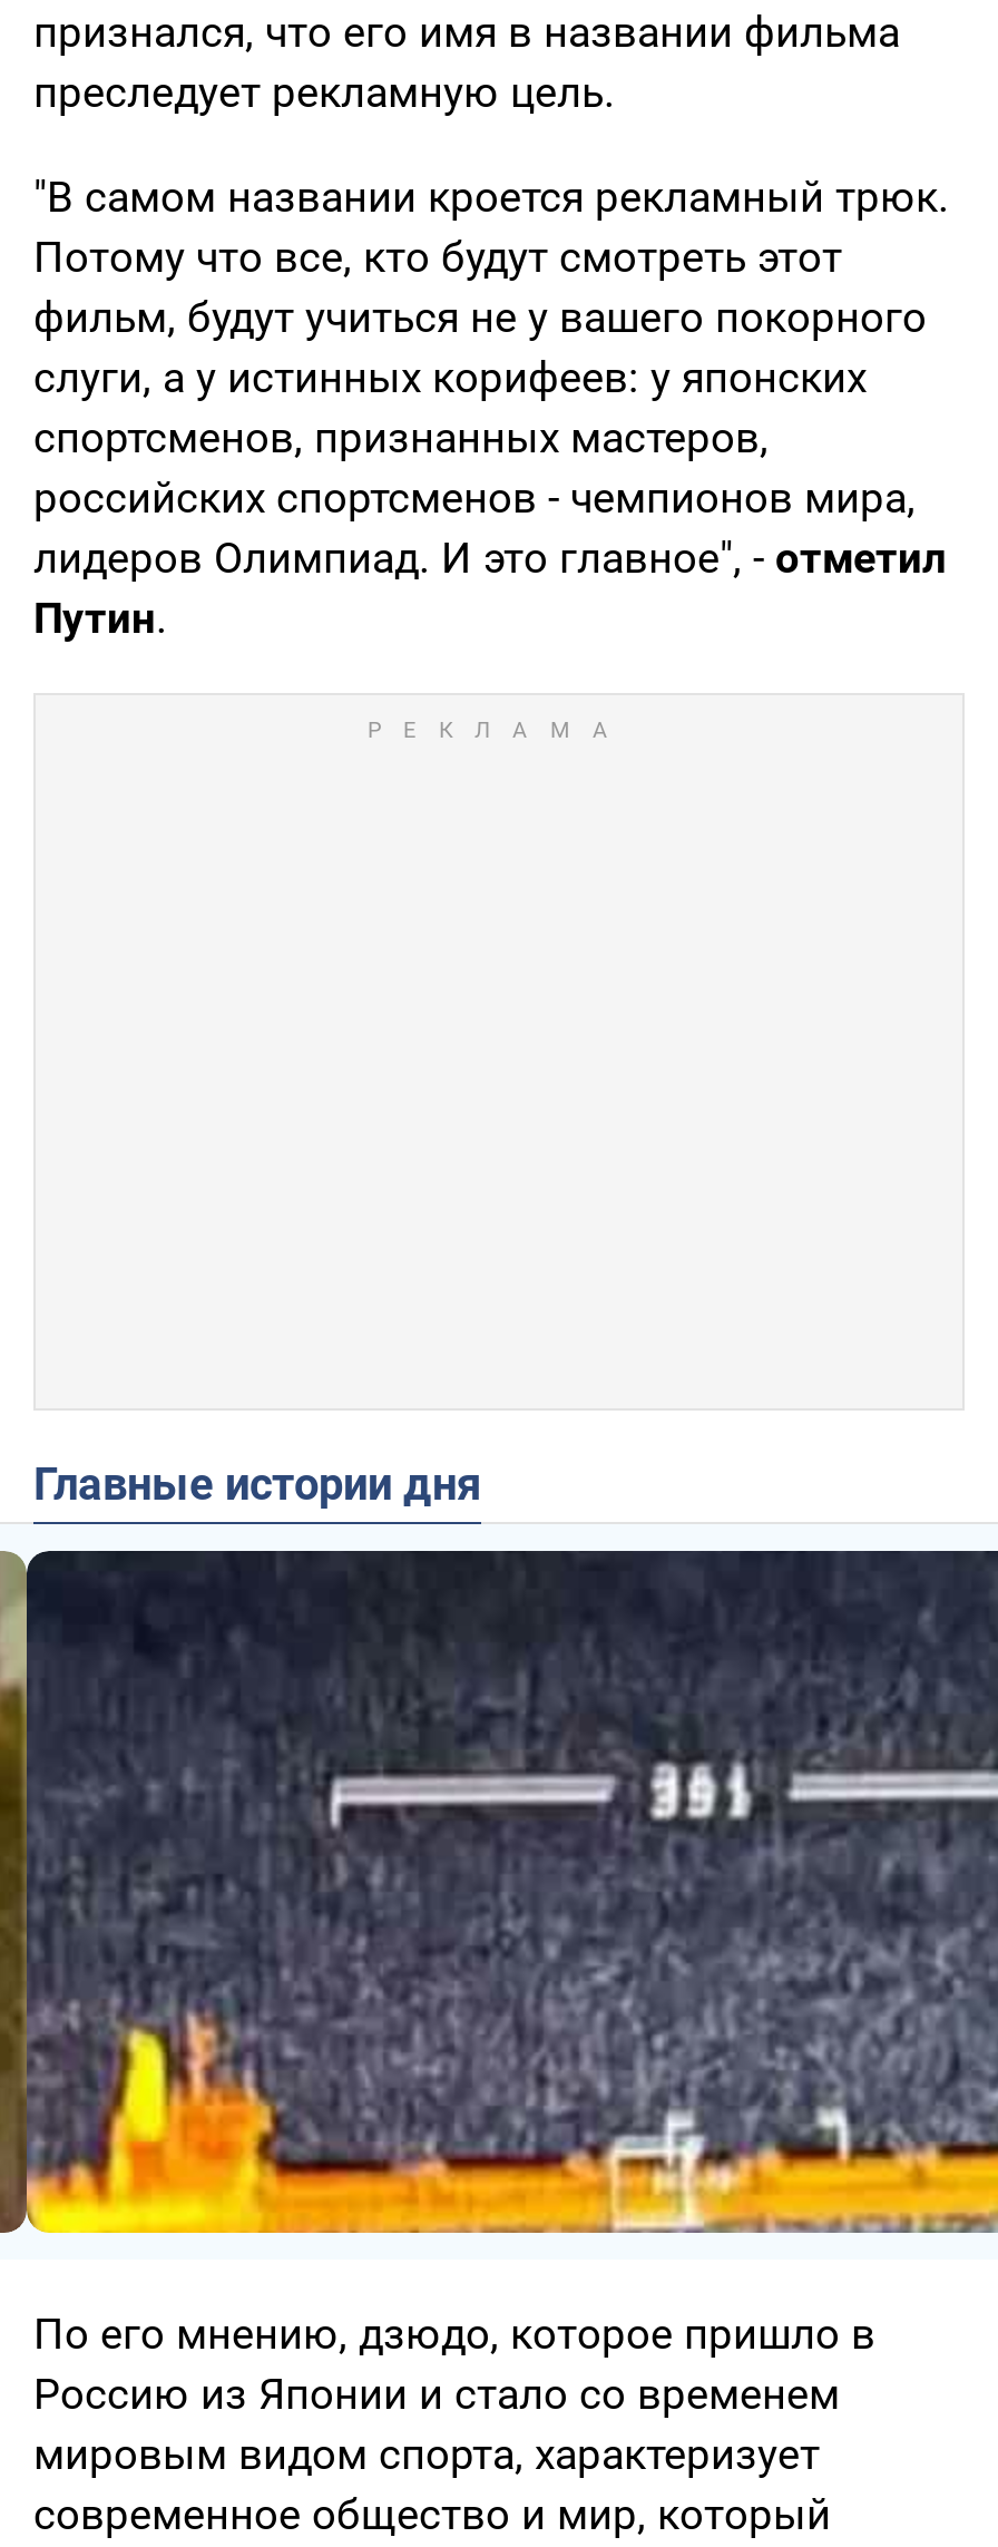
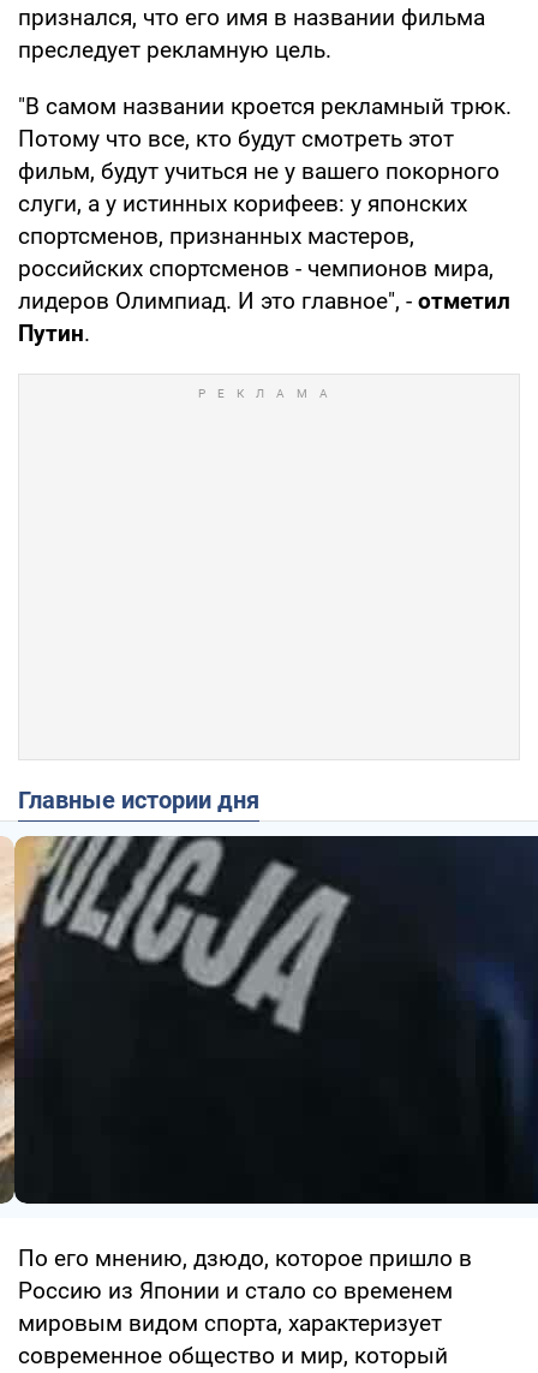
[7,1549,991,2235] [image] -> [4,835,534,1205] [image]

